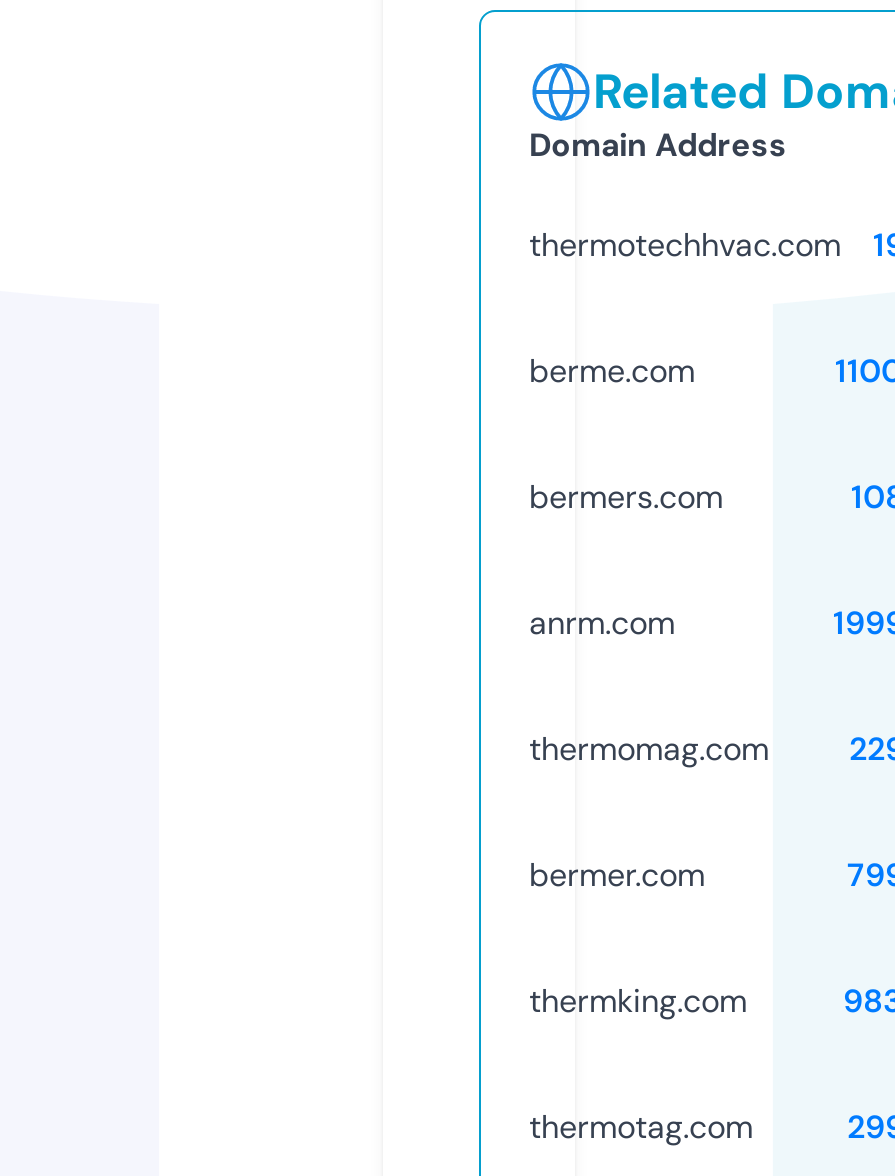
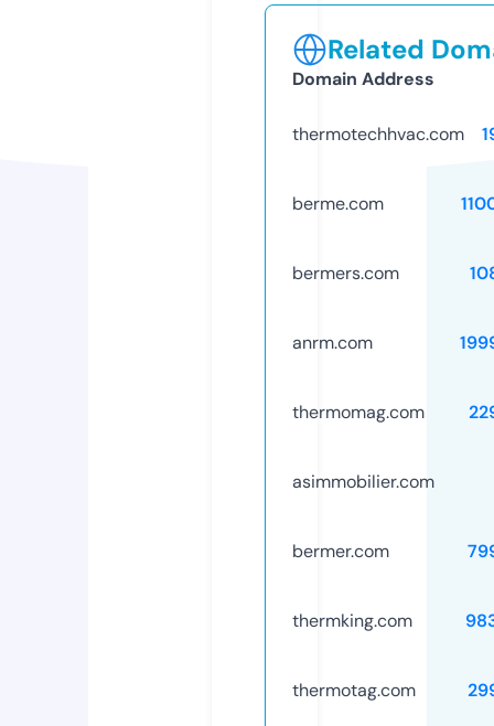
none -> [292,470,434,493] asimmobilier.com

